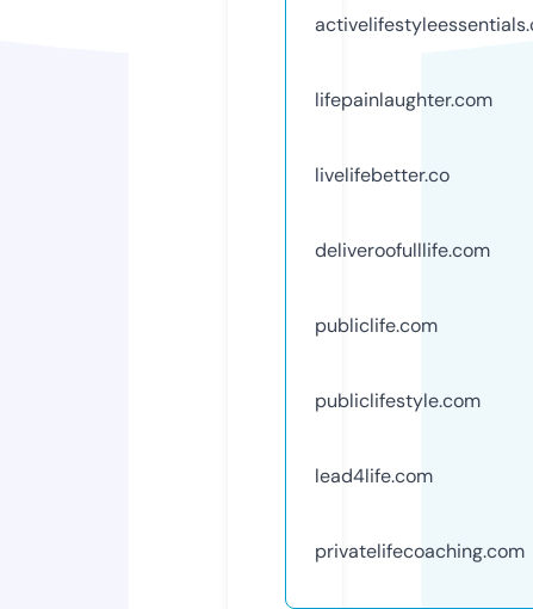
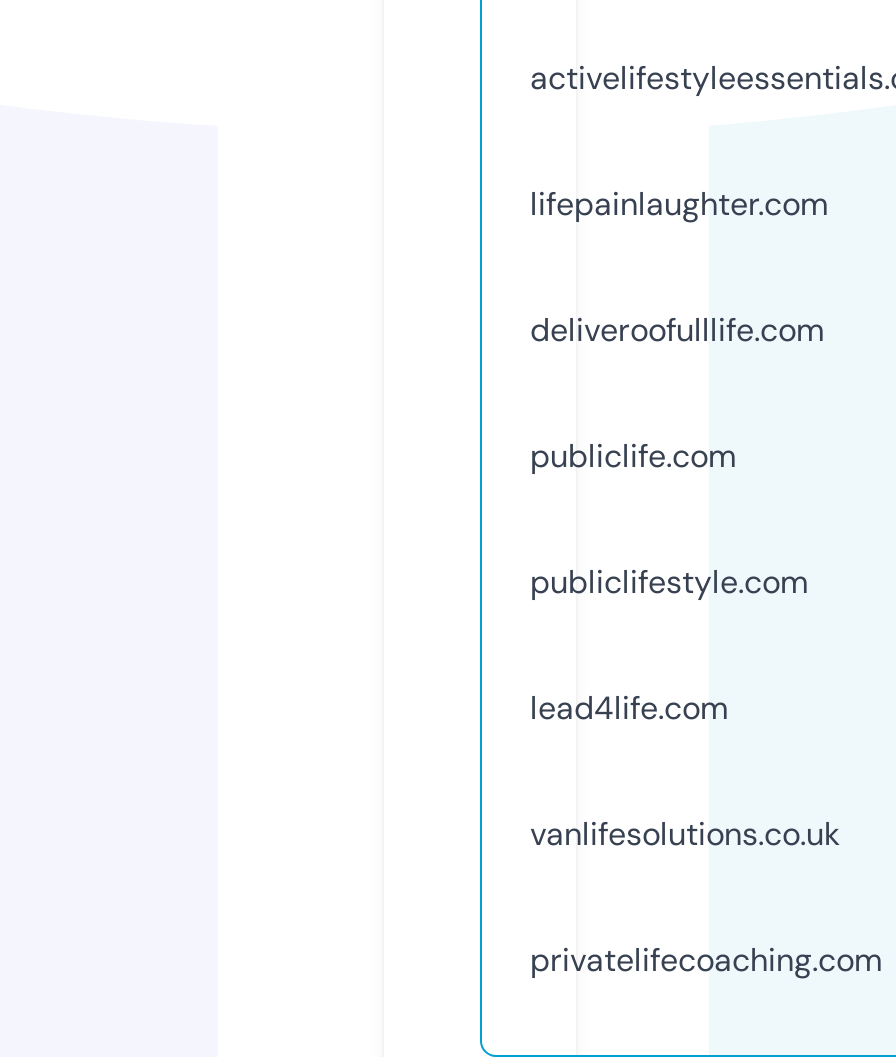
[315,162,450,187] livelifebetter.co -> none
moved [315,237,490,488] -> [530,309,824,729]: deliveroofulllife.com | publiclife.com | publiclifestyle.com | lead4life.com
none -> [530,813,840,855] vanlifesolutions.co.uk

